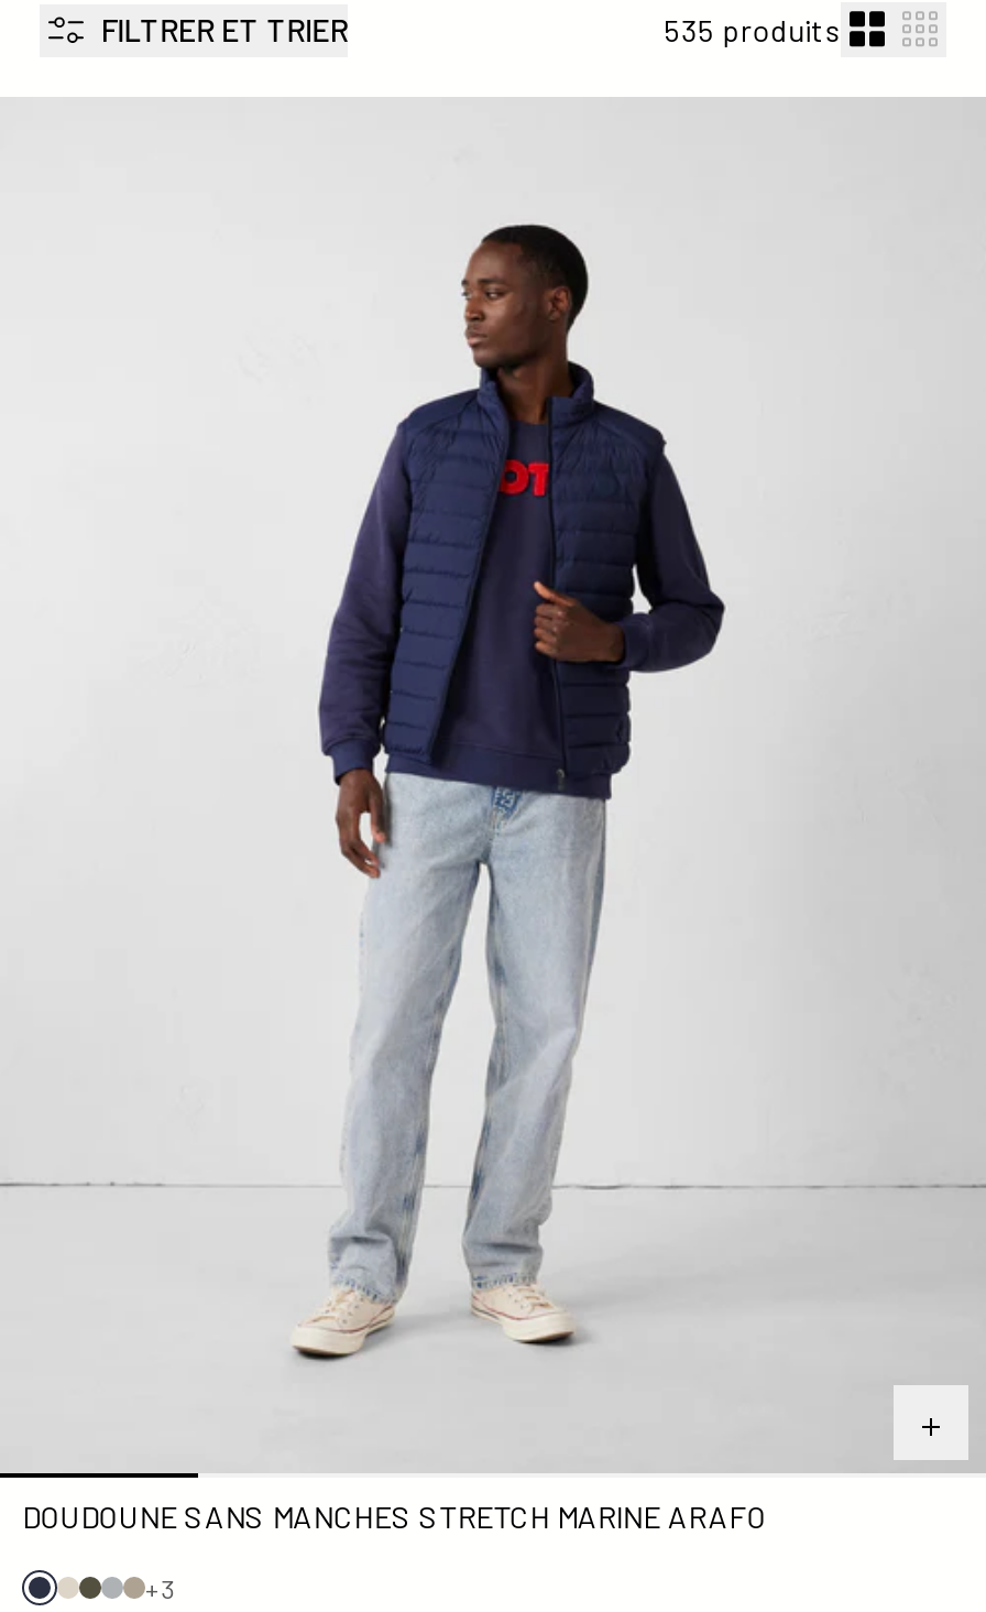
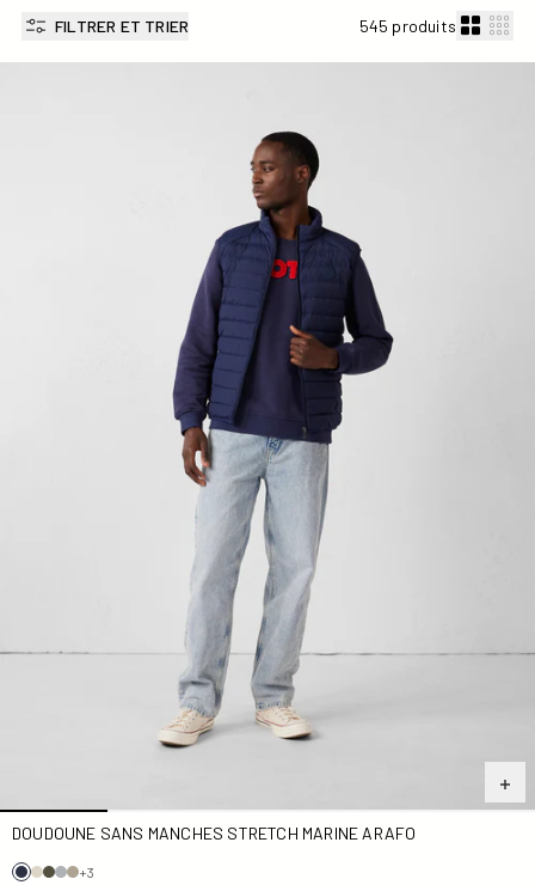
[664,10,841,47] 535 produits -> [359,15,456,35] 545 produits

